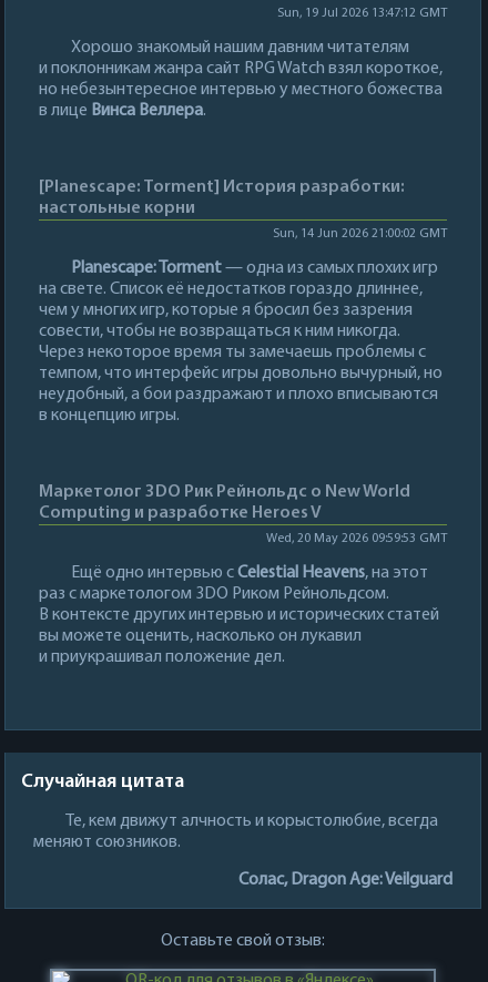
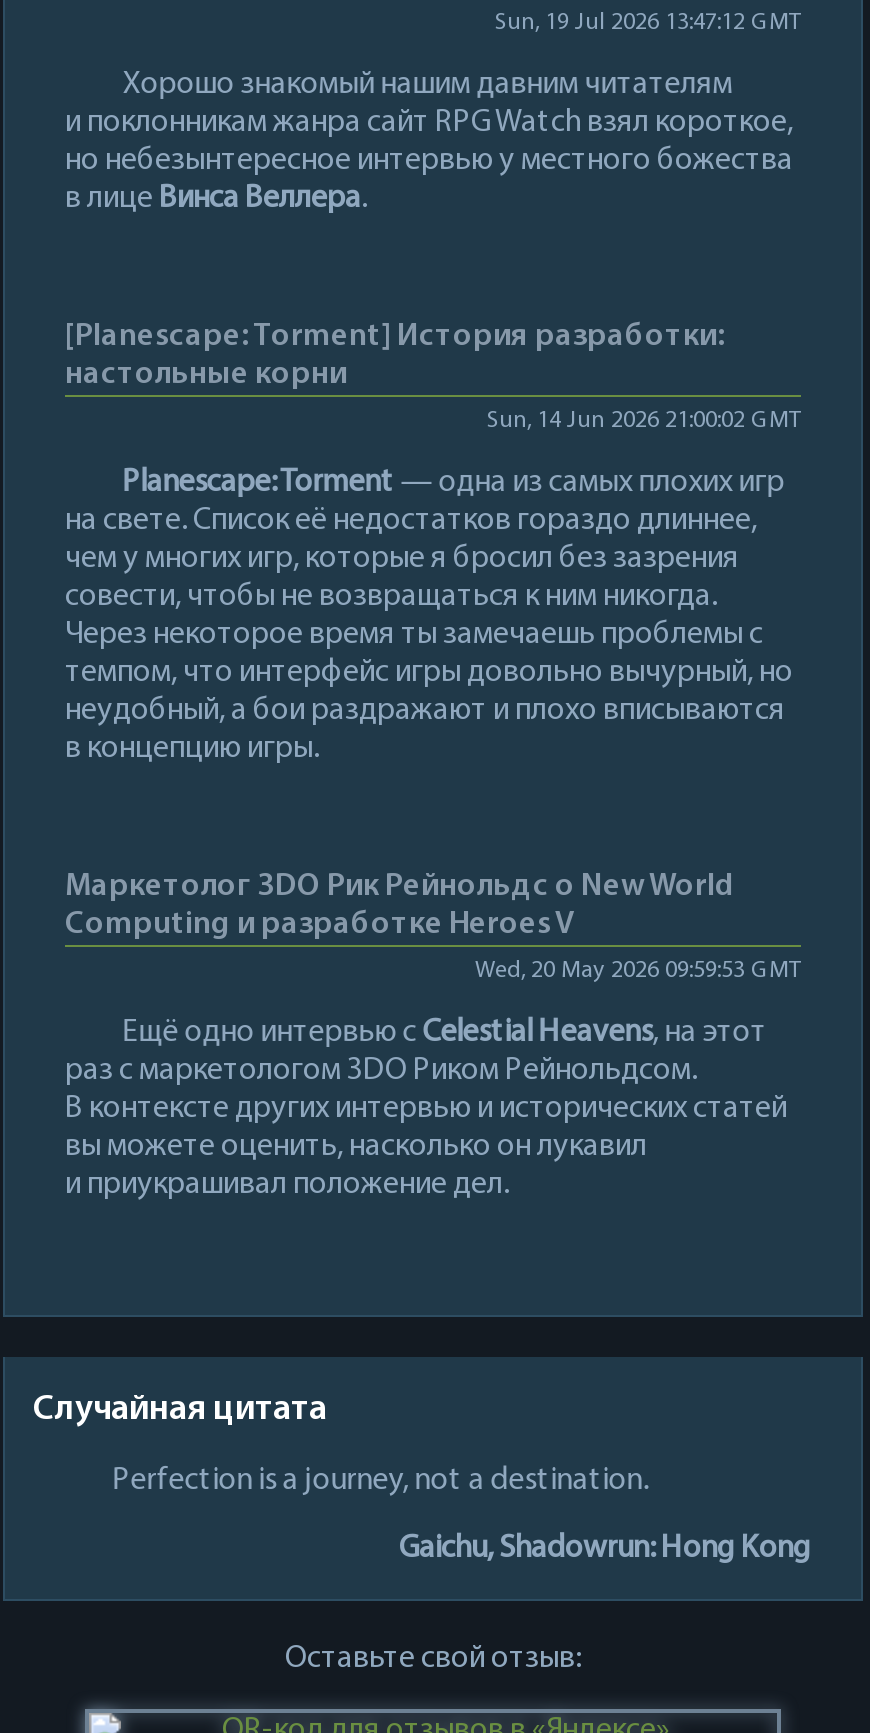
[33,812,438,851] Те, кем движут алчность и корыстолюбие, всегда | меняют союзников. -> [113,1464,649,1496] Perfection is a journey, not a destination.
[238,871,453,888] Солас, Dragon Age: Veilguard -> [399,1532,811,1564] Gaichu, Shadowrun: Hong Kong

